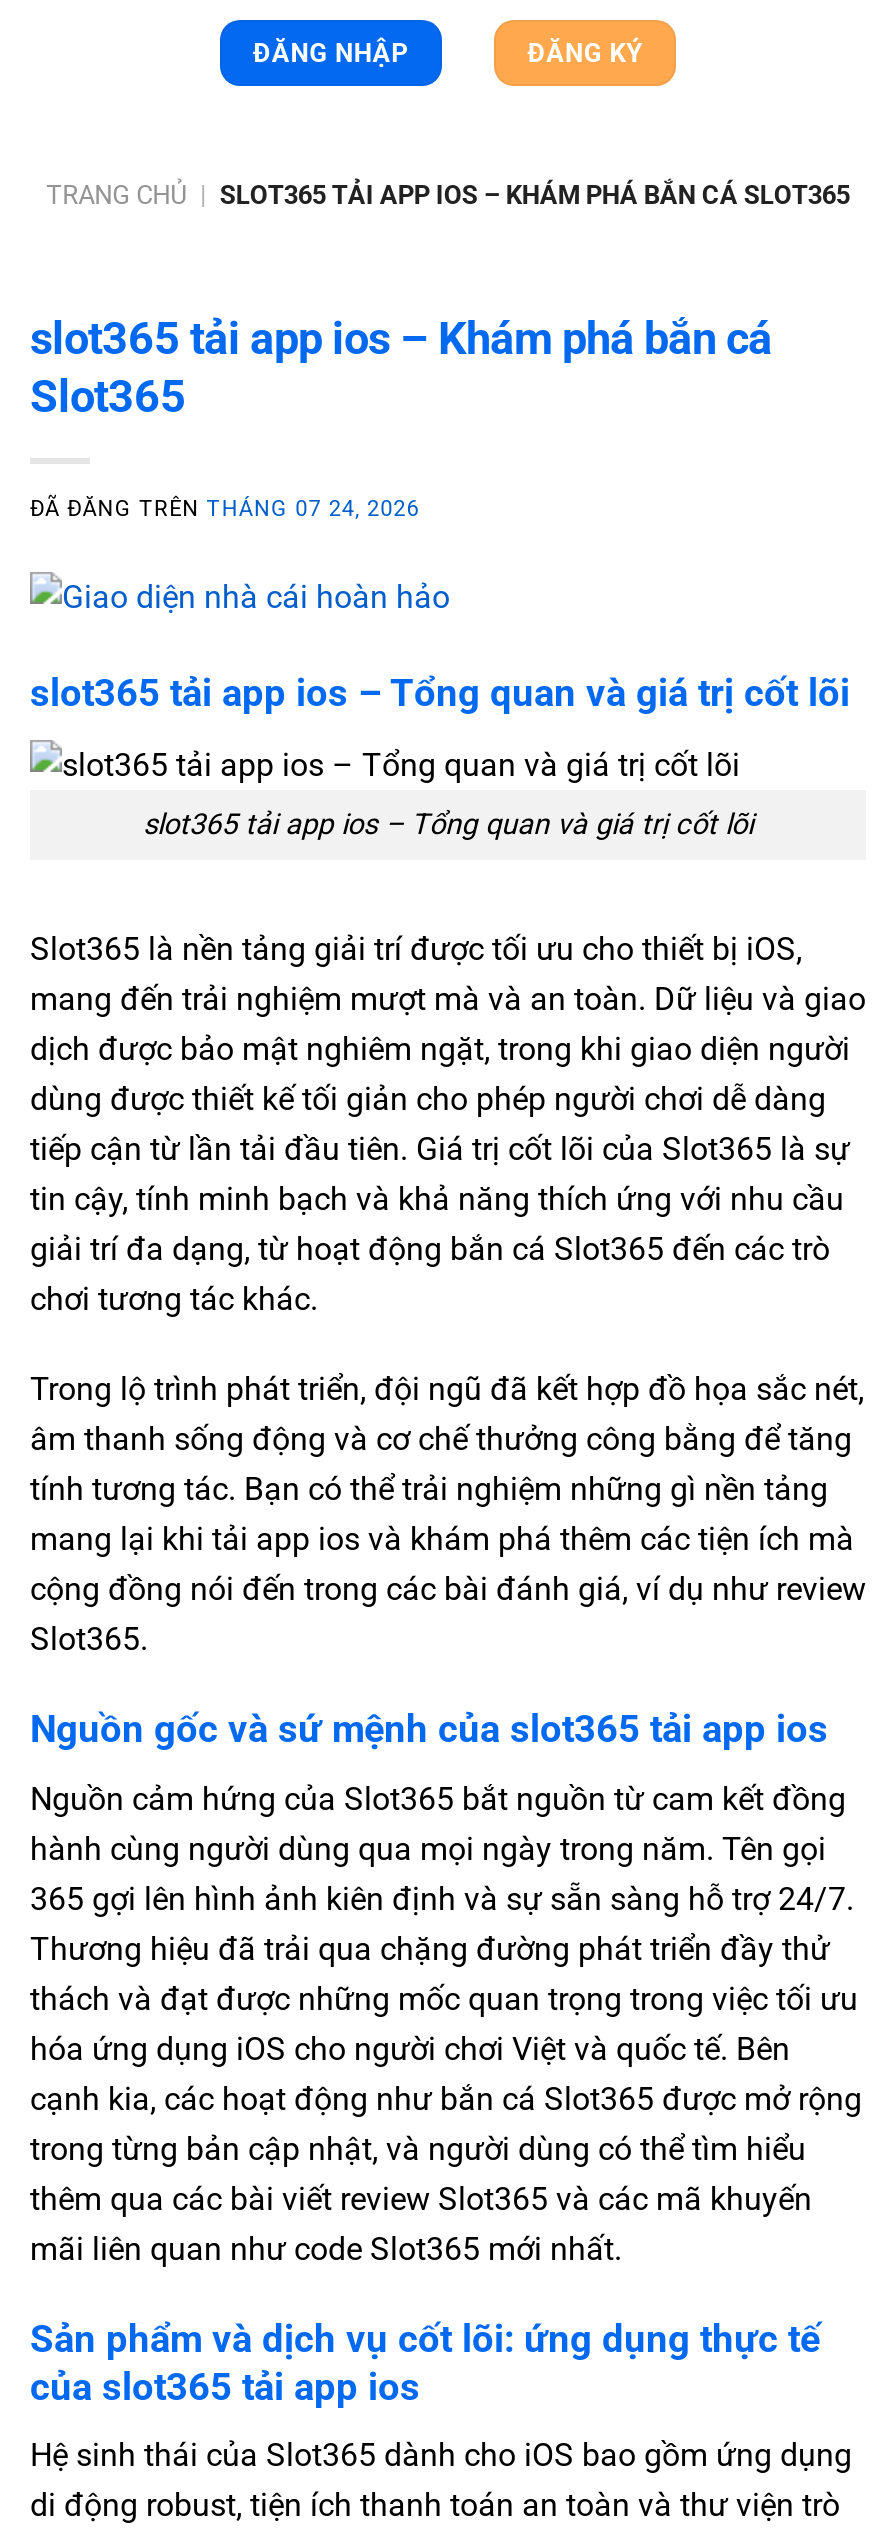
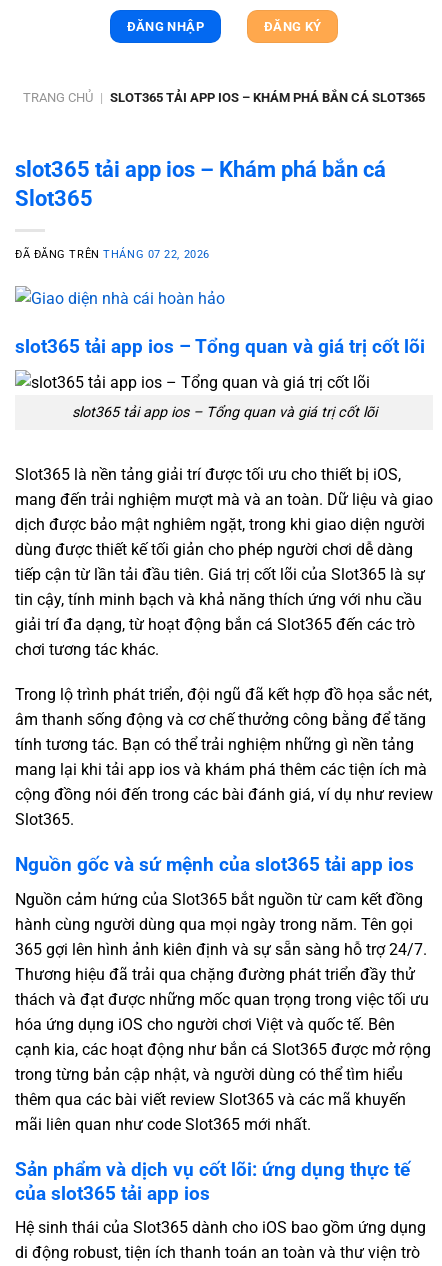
[30,496,420,522] ĐÃ ĐĂNG TRÊN THÁNG 07 24, 2026 -> [15,248,210,261] ĐÃ ĐĂNG TRÊN THÁNG 07 22, 2026

